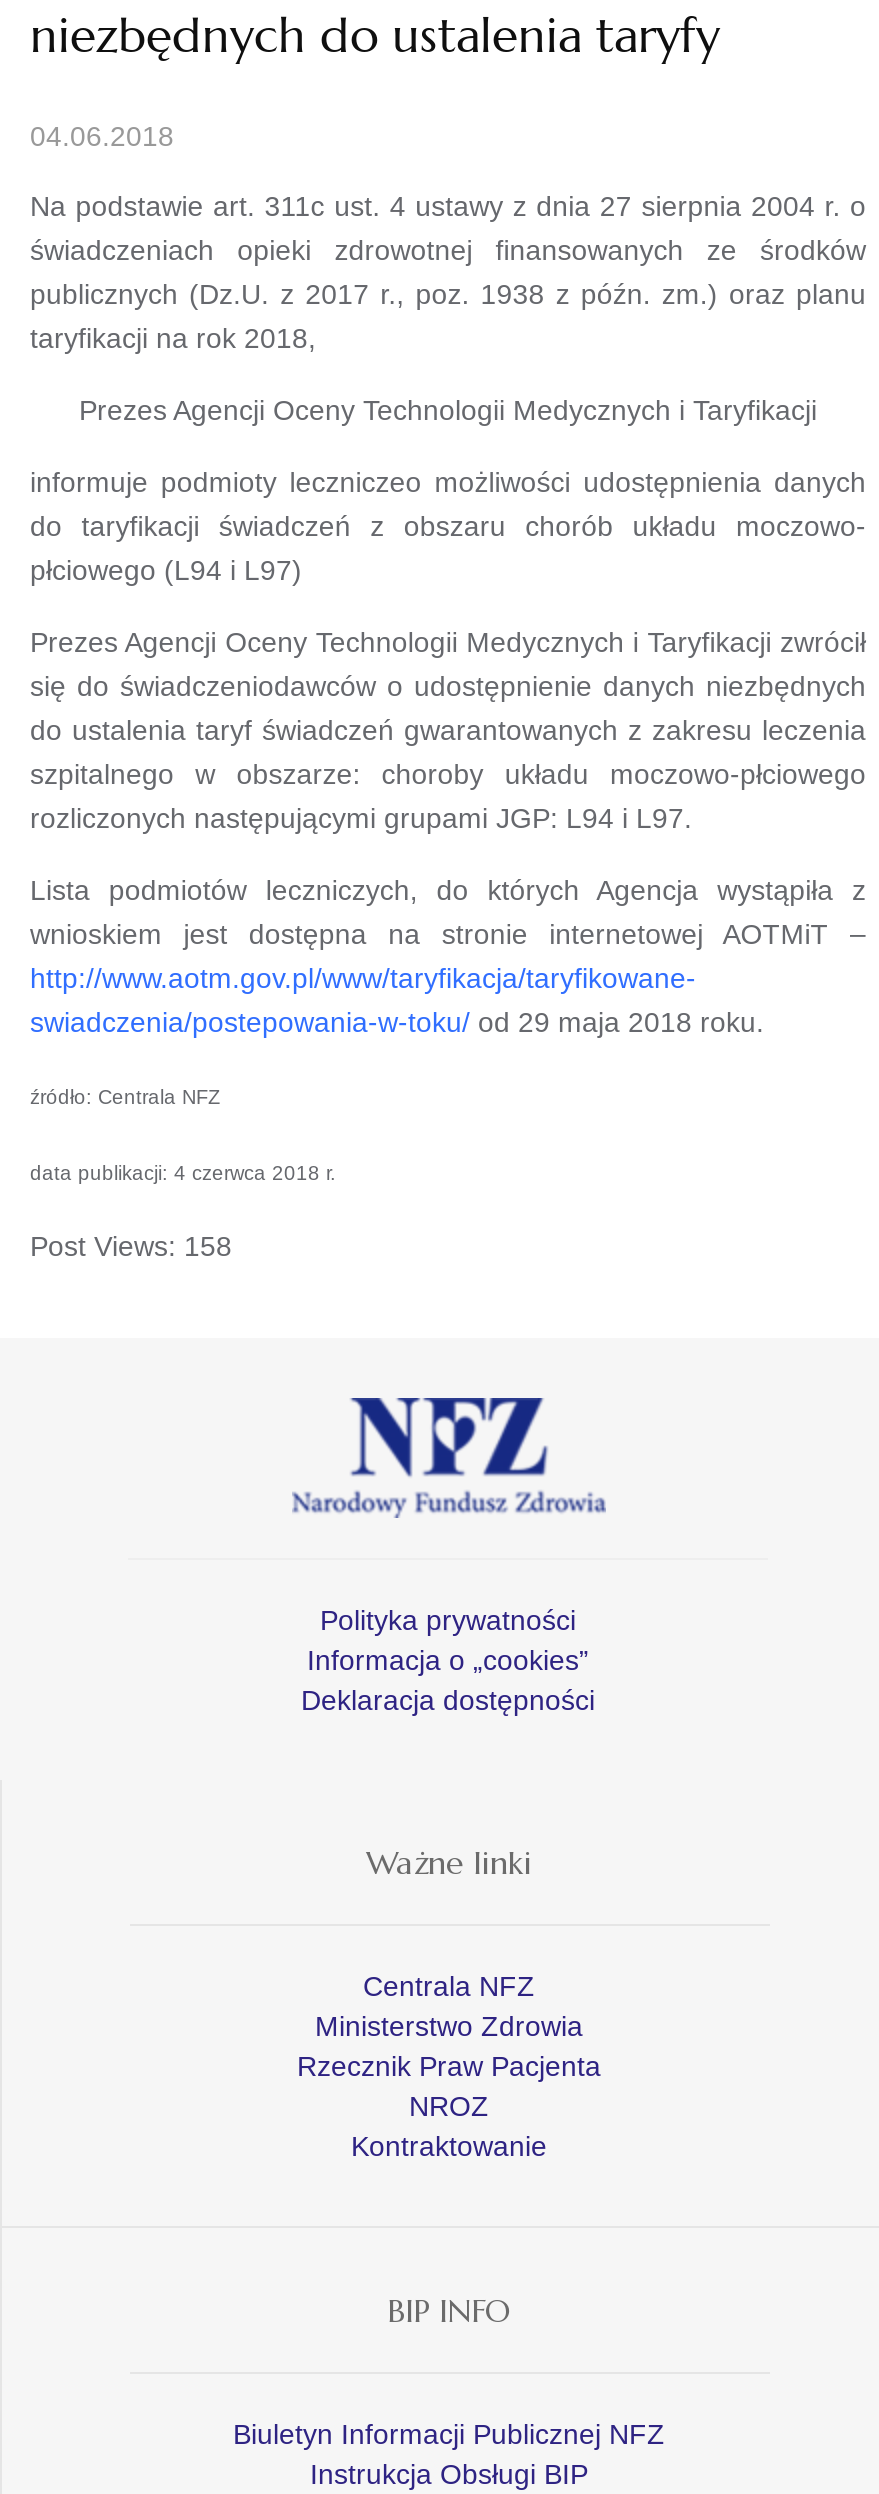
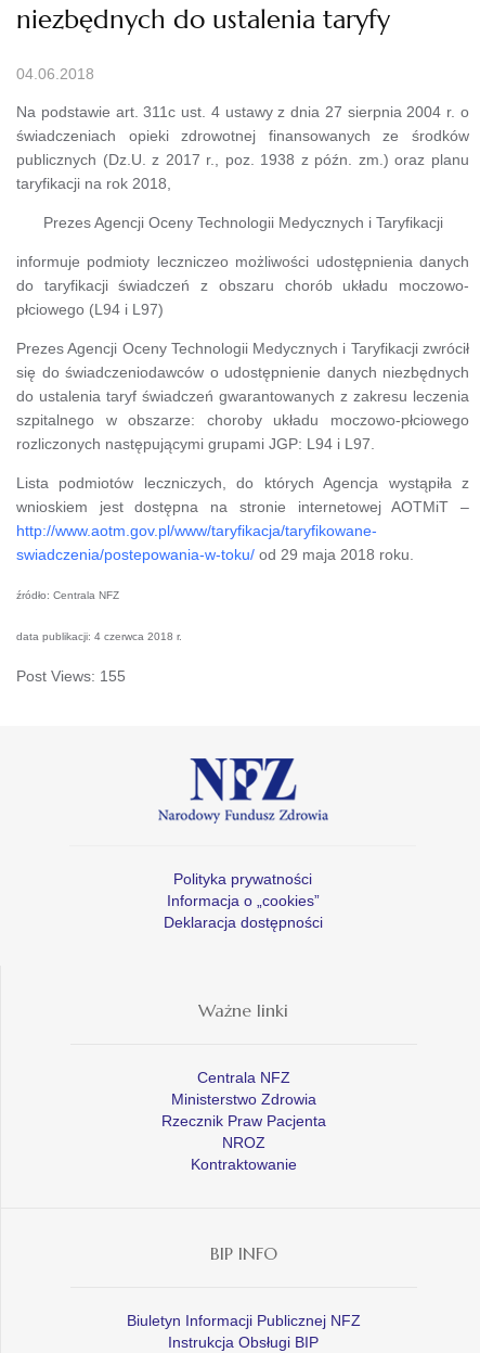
[30,1230,232,1262] Post Views: 158 -> [16,667,126,684] Post Views: 155

